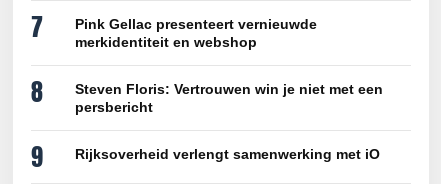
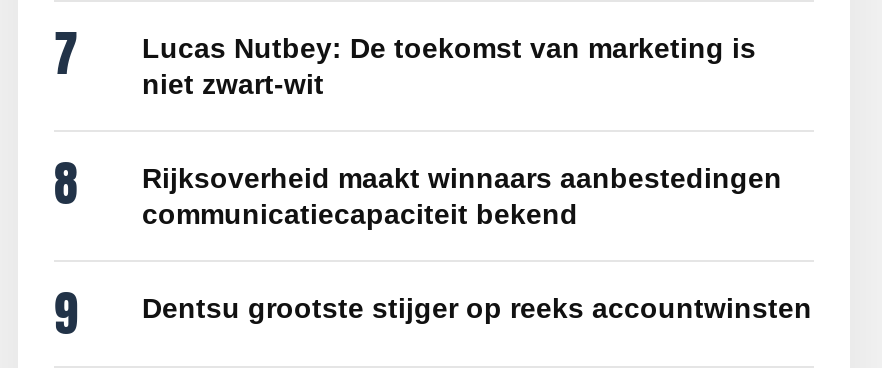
[75,16,317,50] Pink Gellac presenteert vernieuwde | merkidentiteit en webshop -> [142,32,756,100] Lucas Nutbey: De toekomst van marketing is | niet zwart-wit
[75,81,383,115] Steven Floris: Vertrouwen win je niet met een | persbericht -> [142,162,782,230] Rijksoverheid maakt winnaars aanbestedingen | communicatiecapaciteit bekend
[75,146,380,162] Rijksoverheid verlengt samenwerking met iO -> [142,292,812,324] Dentsu grootste stijger op reeks accountwinsten

